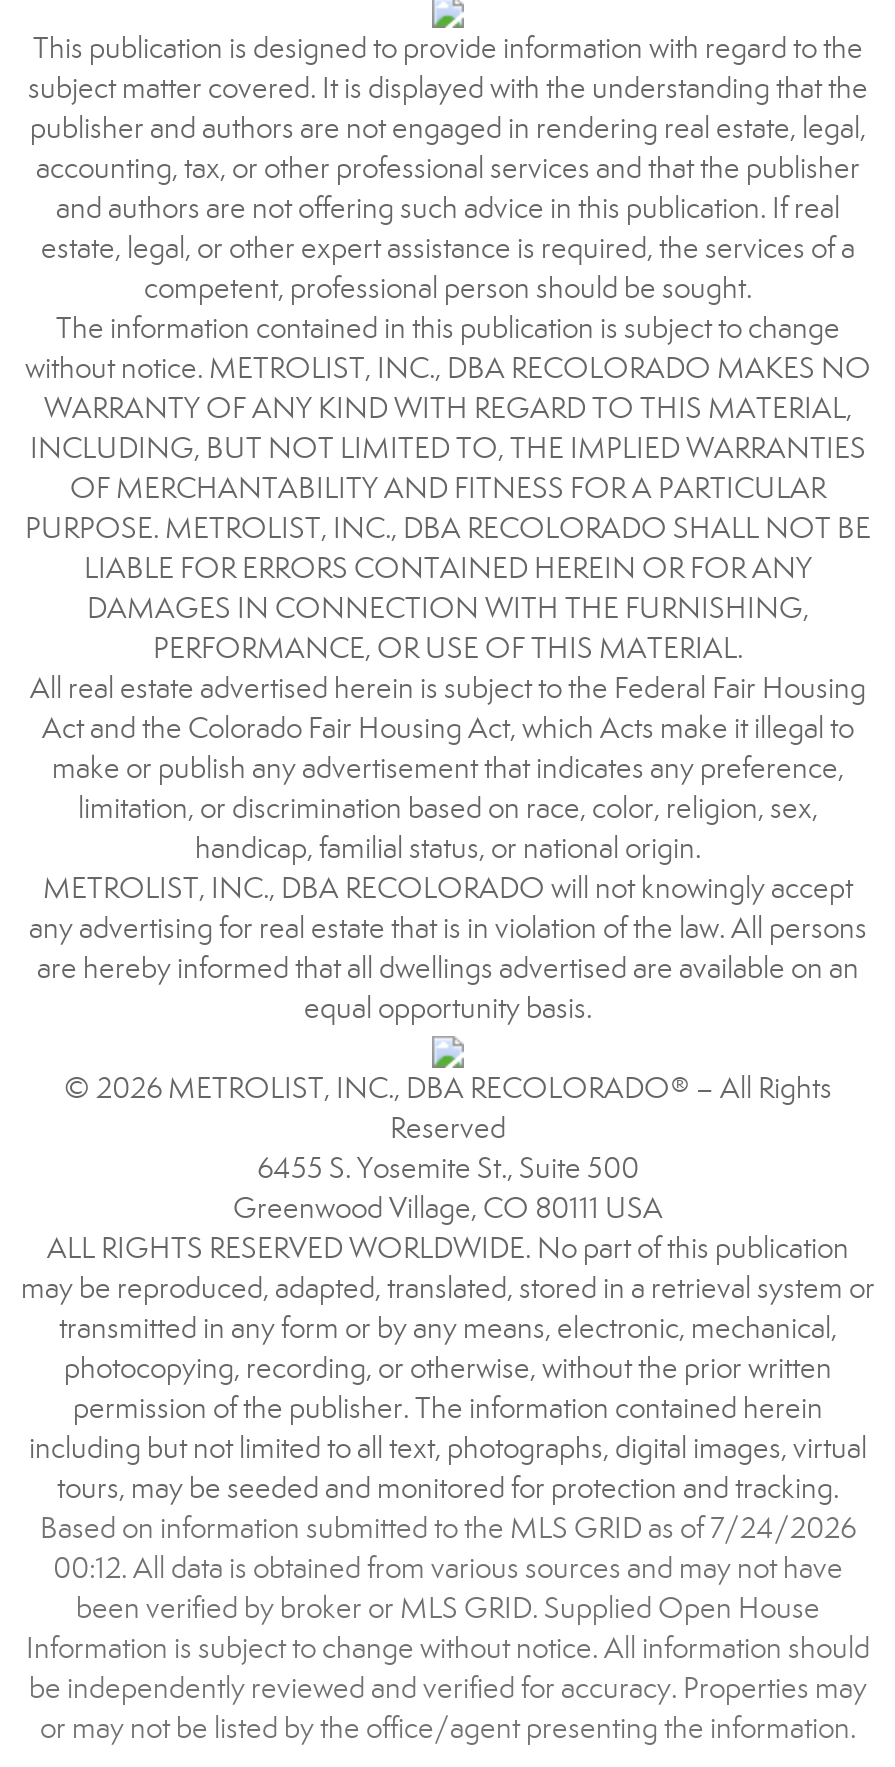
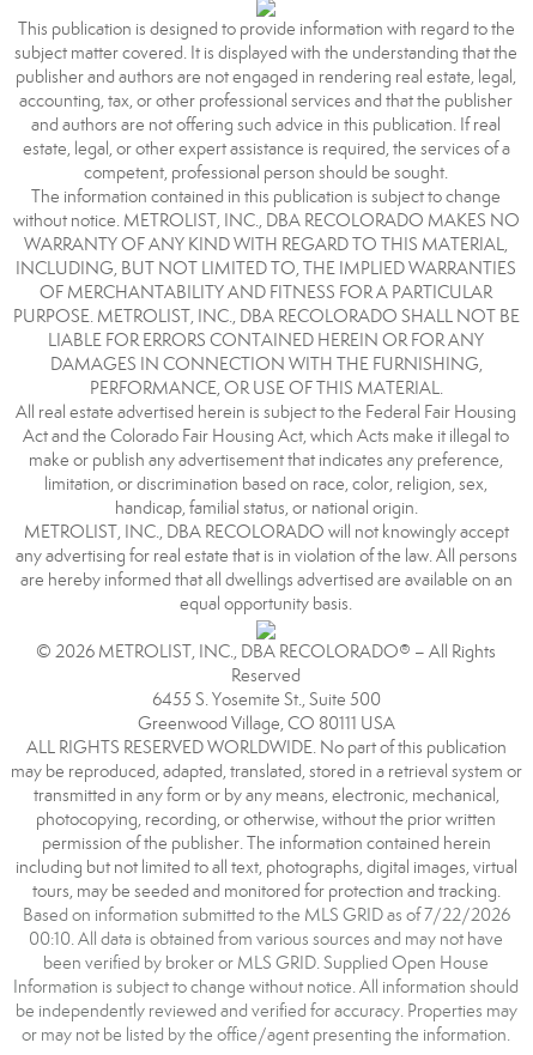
[40,1510,856,1546] Based on information submitted to the MLS GRID as of 7/24/2026 -> [22,904,510,926] Based on information submitted to the MLS GRID as of 7/22/2026
[53,1550,843,1586] 00:12. All data is obtained from various sources and may not have -> [29,928,503,950] 00:10. All data is obtained from various sources and may not have

